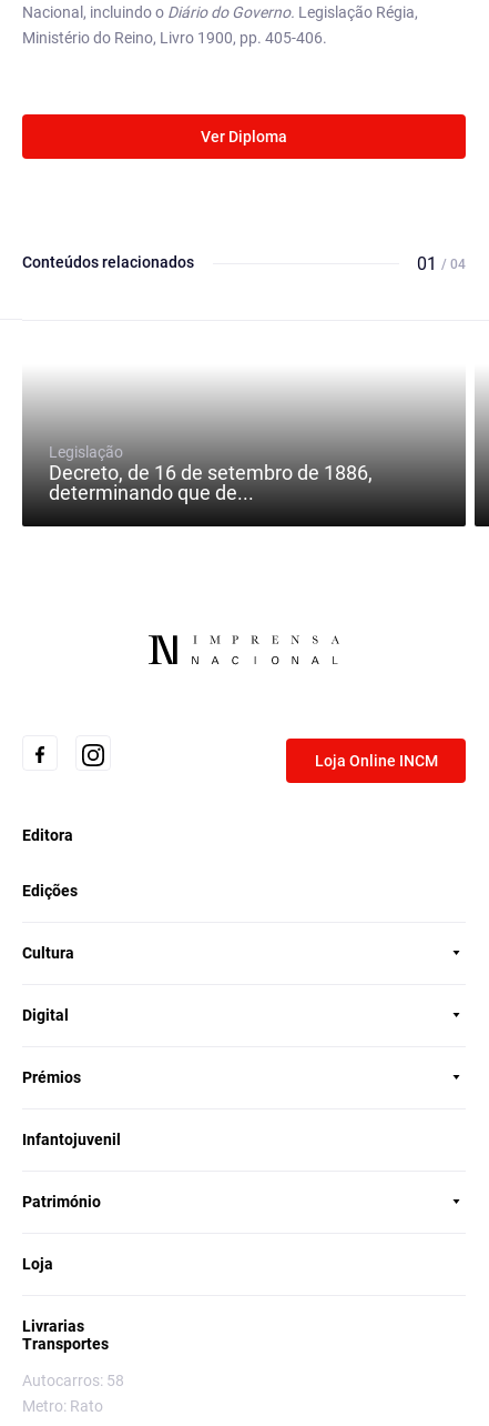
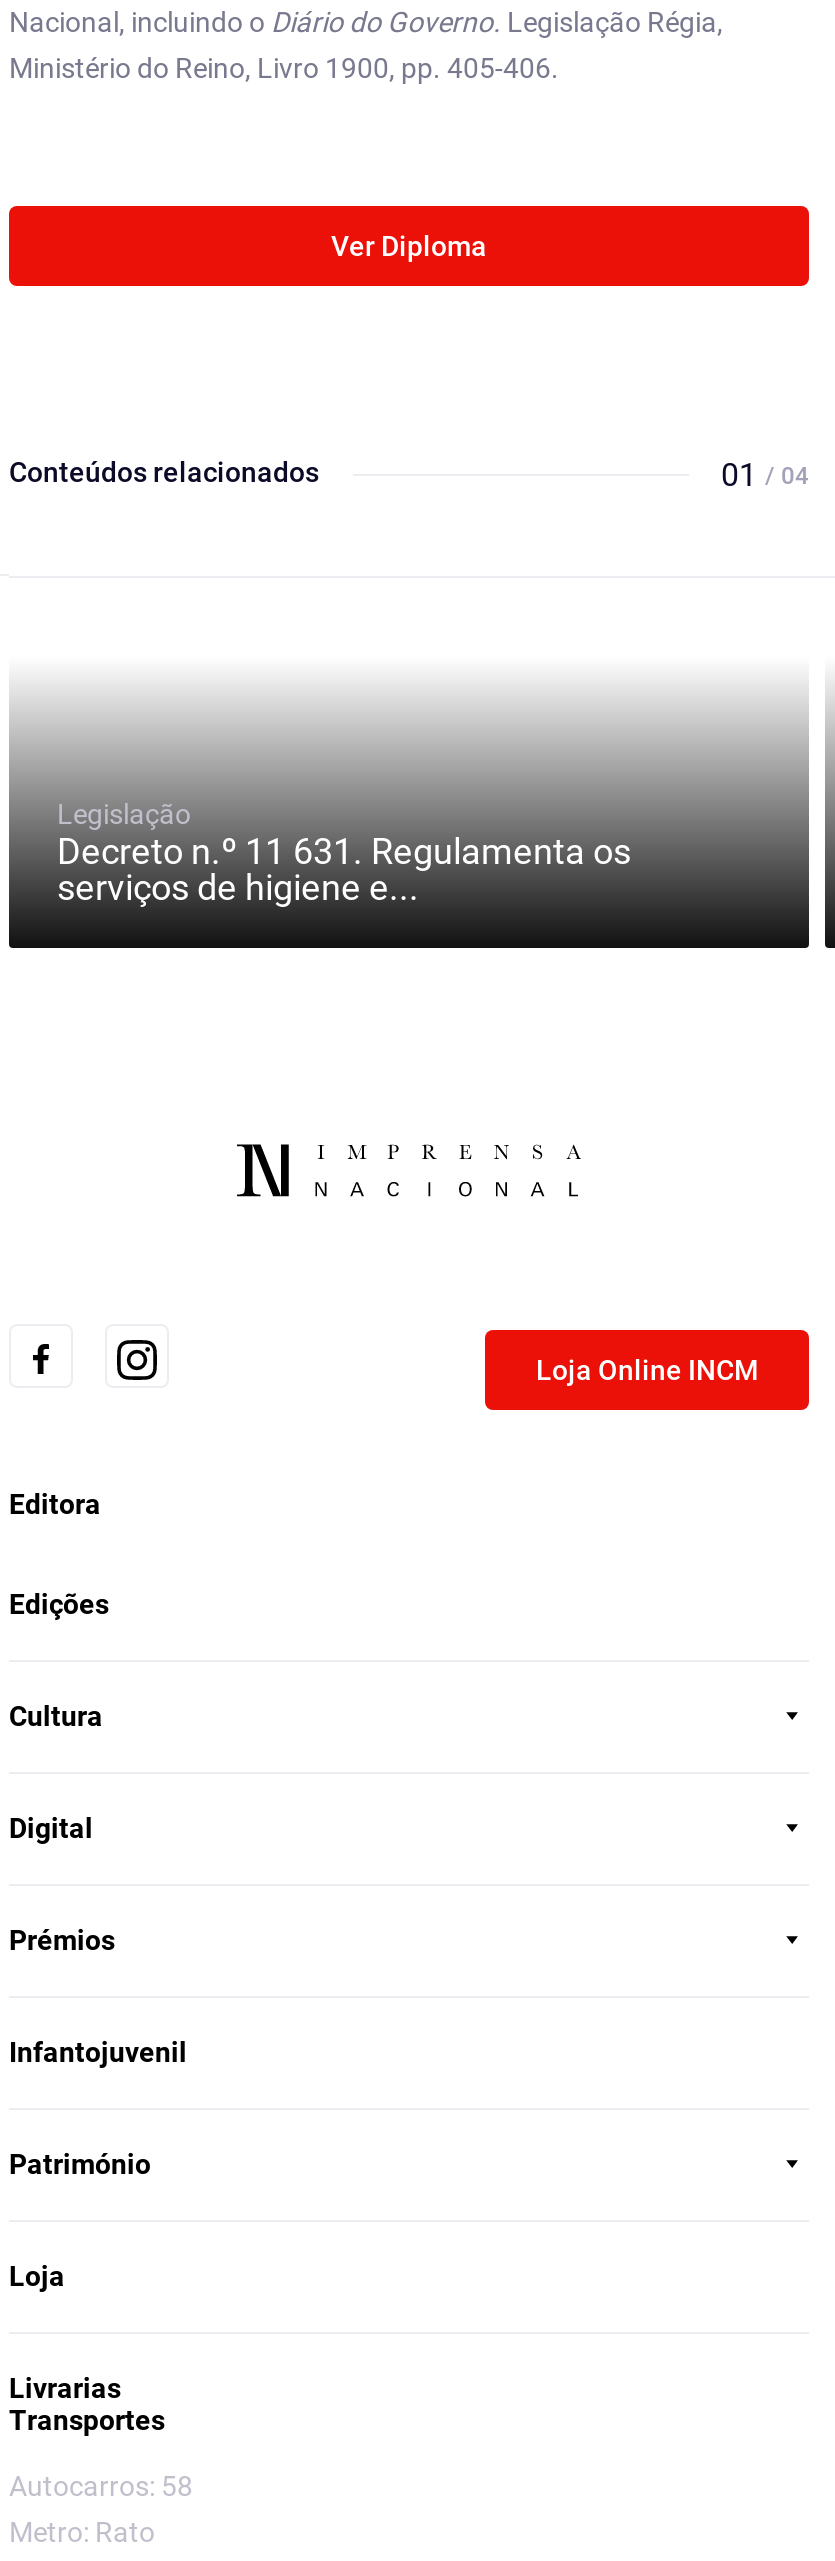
[49,461,373,505] Decreto, de 16 de setembro de 1886, | determinando que de... -> [57,831,631,909] Decreto n.º 11 631. Regulamenta os | serviços de higiene e...

